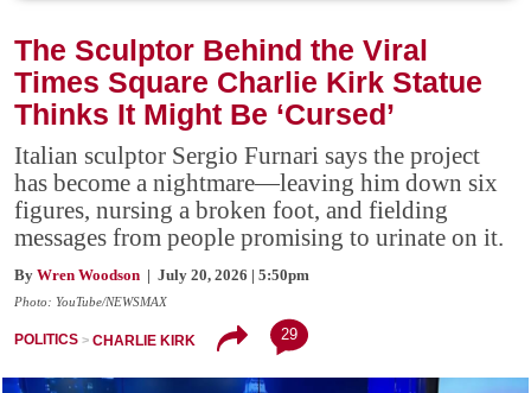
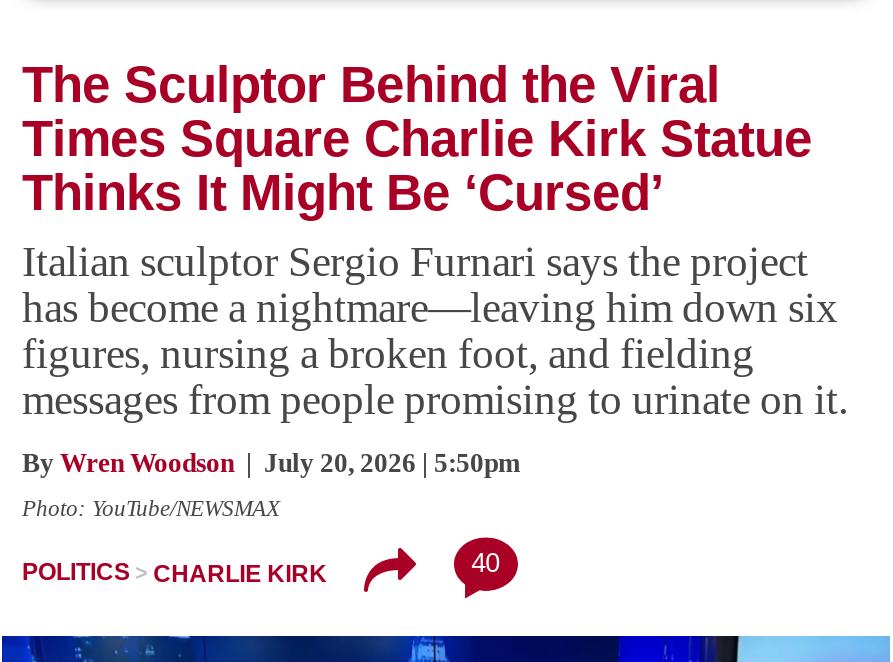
[281,326,297,343] 29 -> [471,548,499,578] 40

